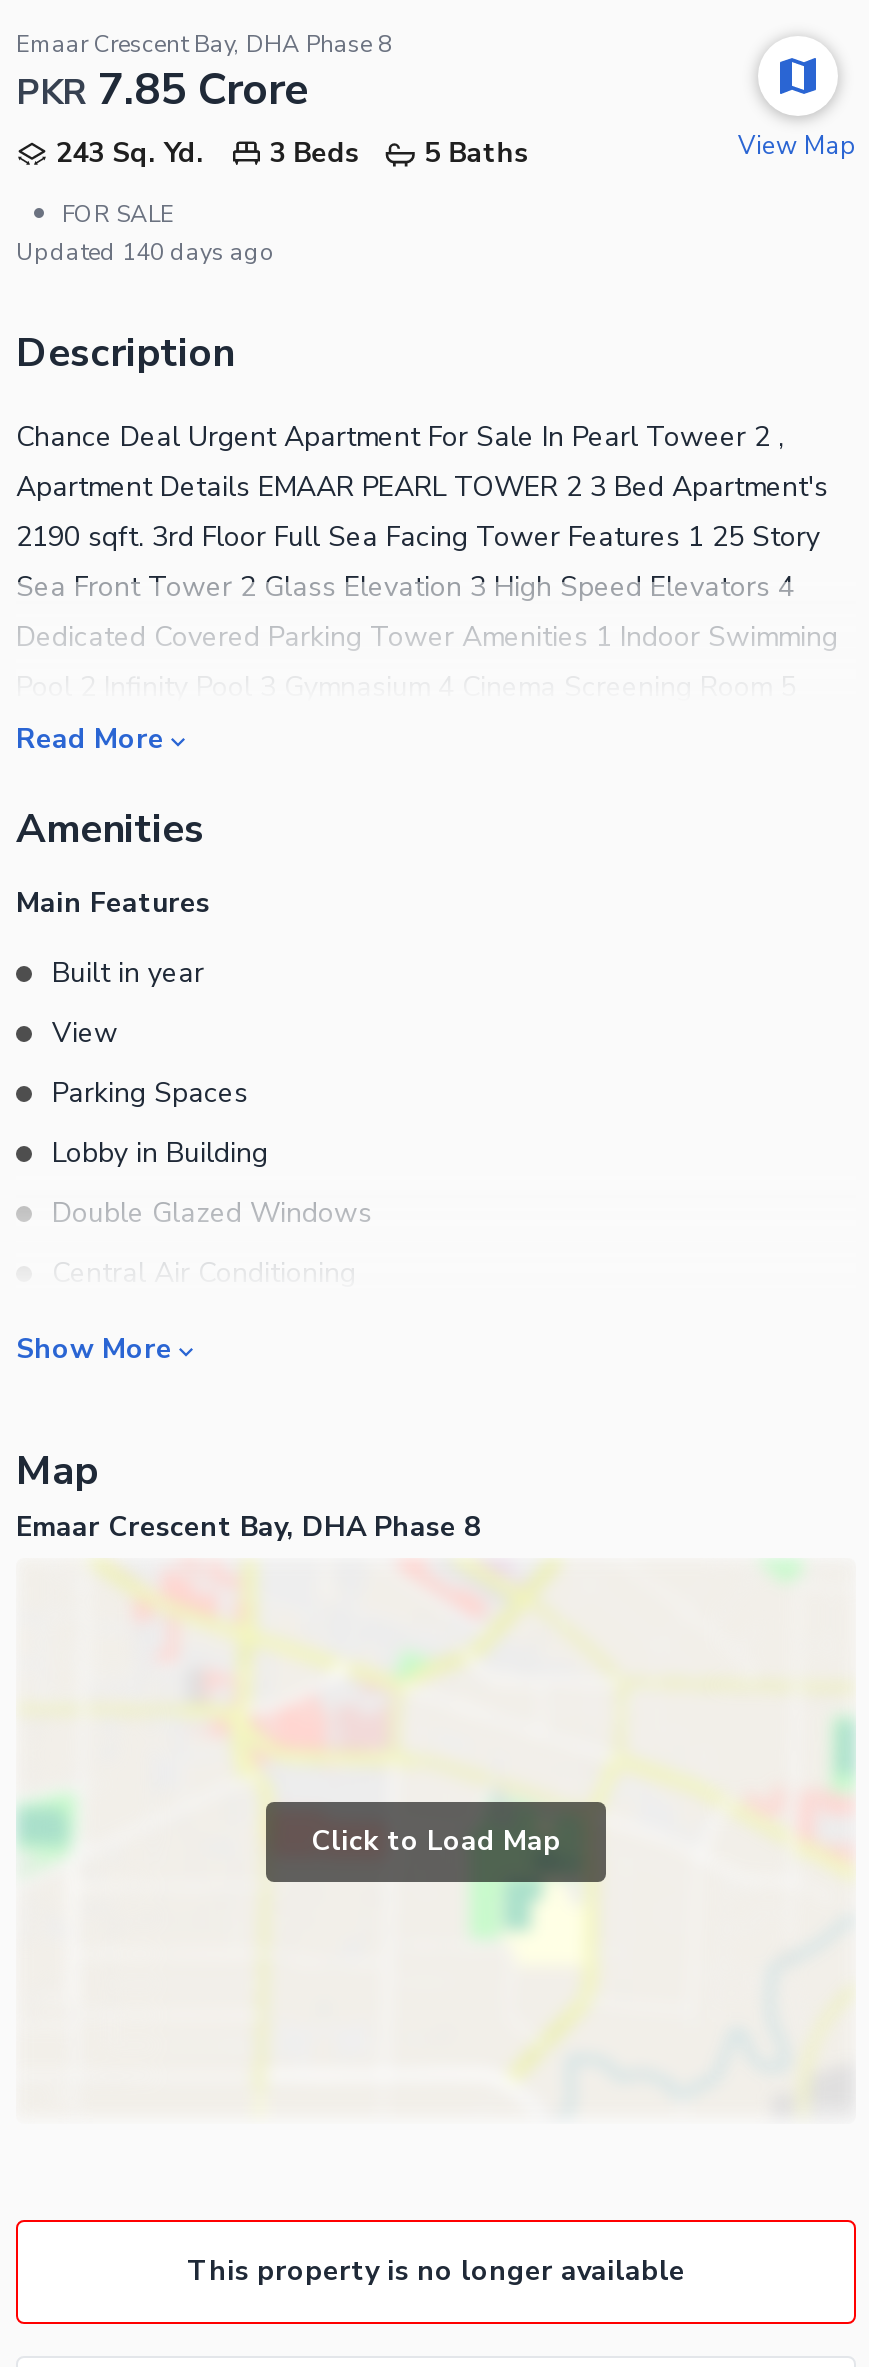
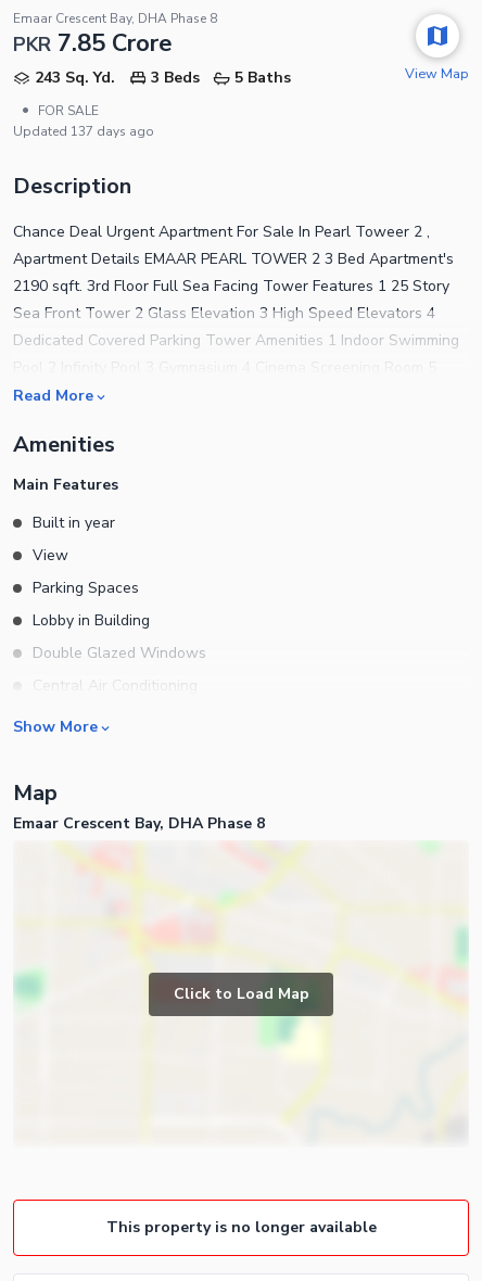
[16,236,276,268] Updated 140 days ago -> [13,123,154,140] Updated 137 days ago

